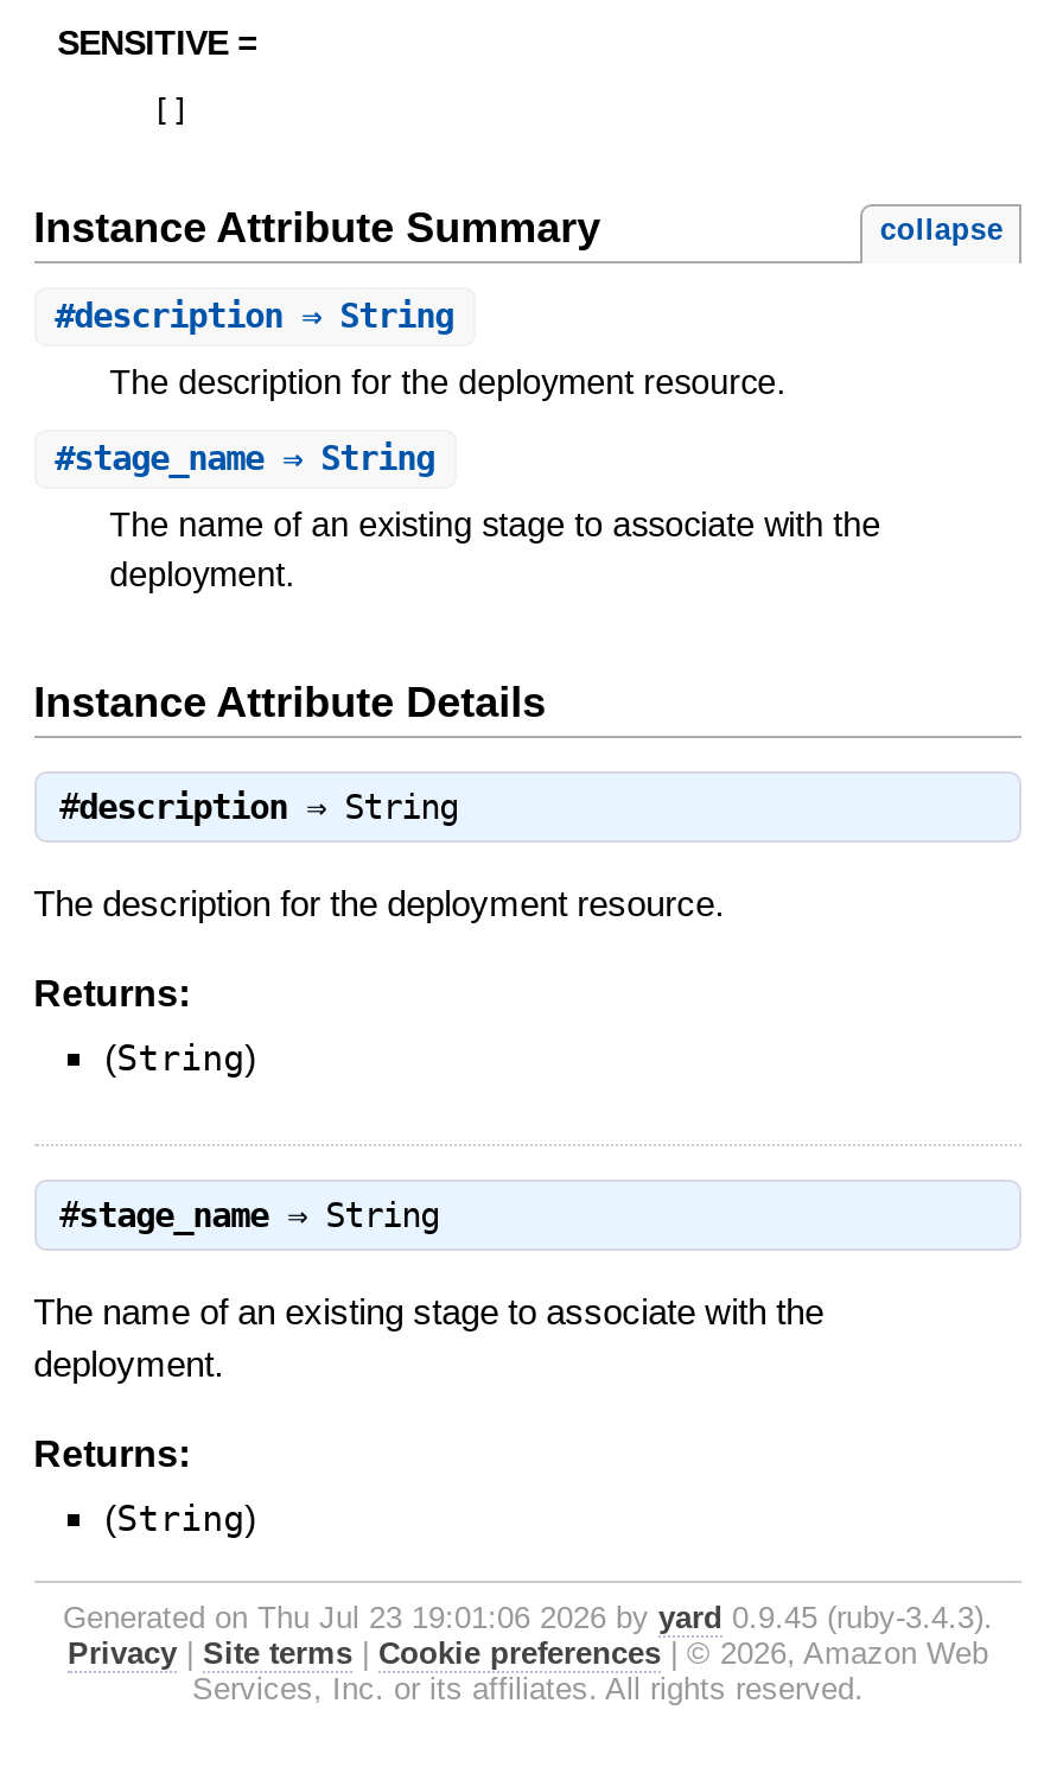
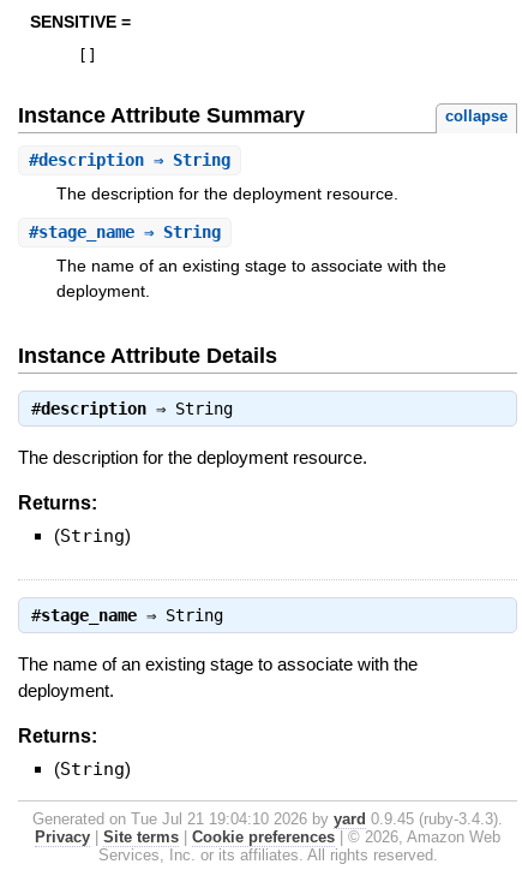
[63,1599,993,1634] Generated on Thu Jul 23 19:01:06 2026 by yard 0.9.45 (ruby-3.4.3). -> [32,809,503,827] Generated on Tue Jul 21 19:04:10 2026 by yard 0.9.45 (ruby-3.4.3).

